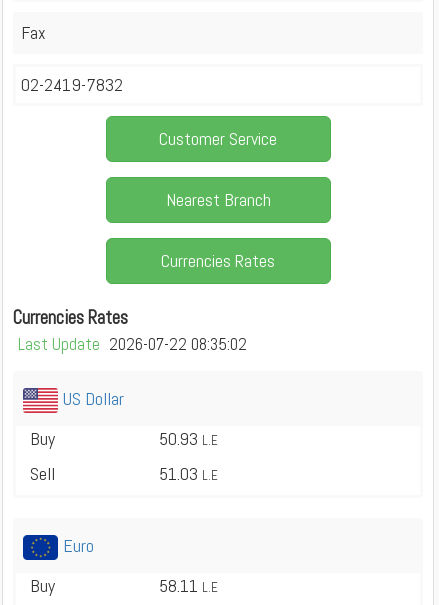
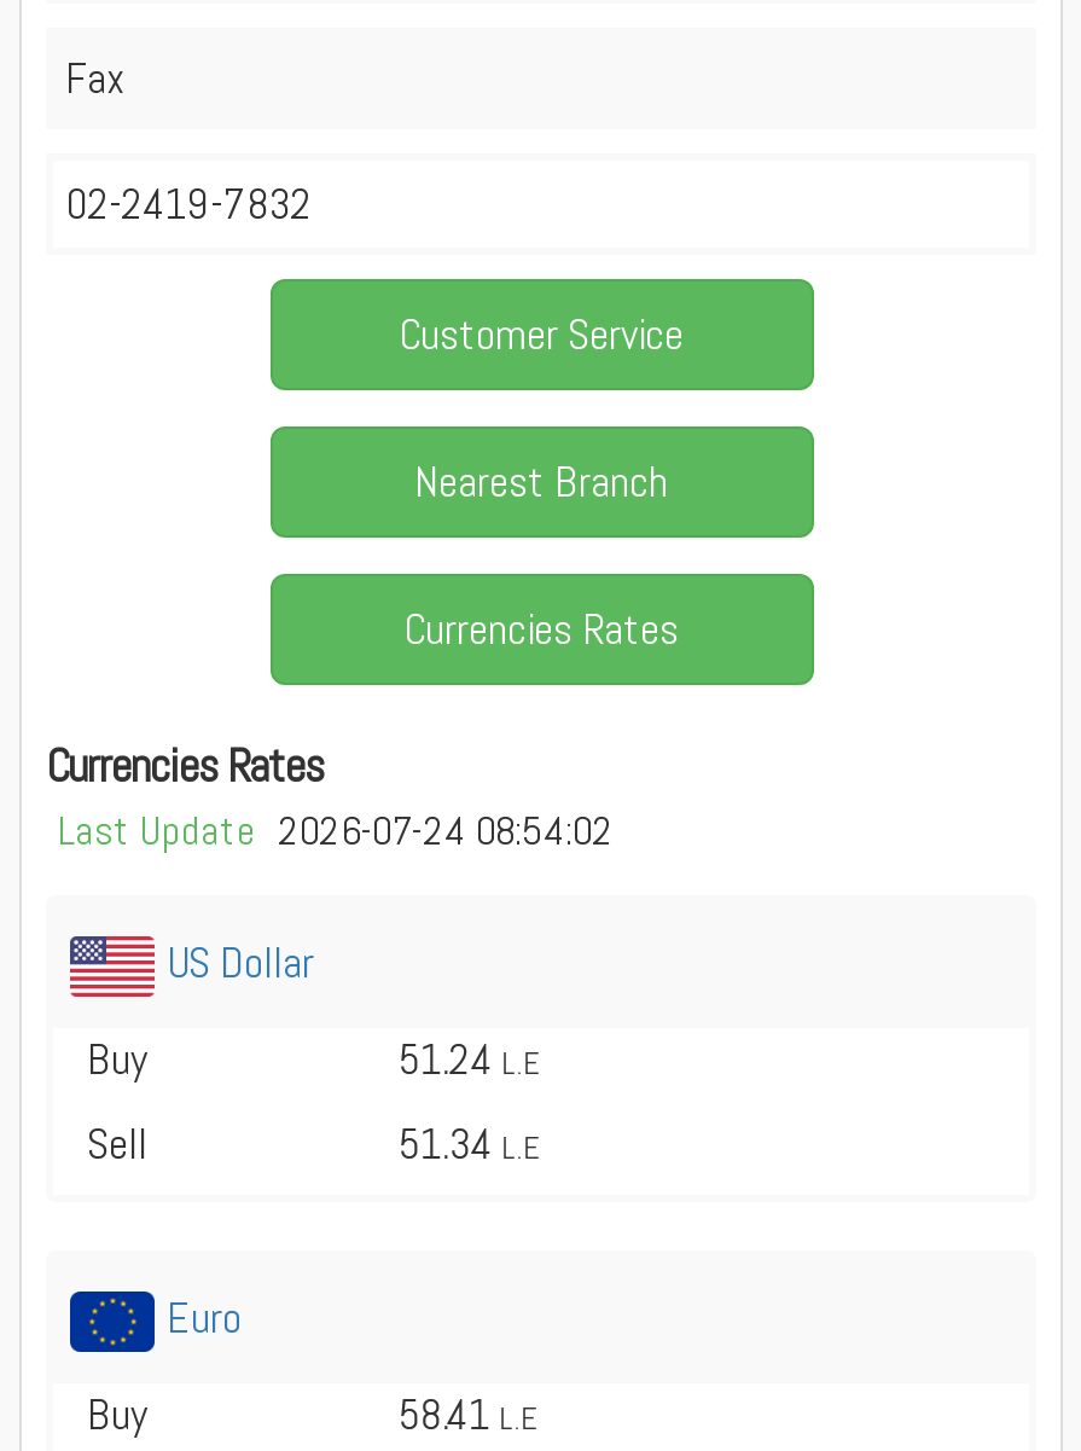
[18,333,247,355] Last Update 2026-07-22 08:35:02 -> [58,803,614,857] Last Update 2026-07-24 08:54:02
[159,427,218,450] 50.93 L.E -> [398,1030,540,1086] 51.24 L.E
[159,462,218,485] 51.03 L.E -> [398,1115,540,1170] 51.34 L.E
[159,574,218,597] 58.11 L.E -> [398,1385,538,1441] 58.41 L.E

